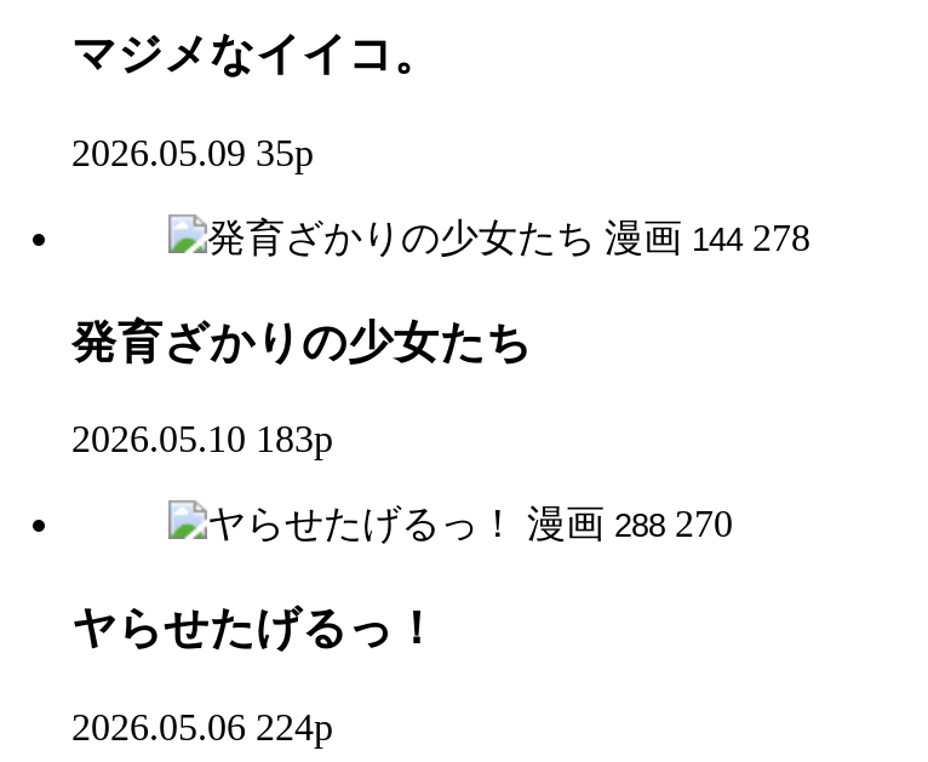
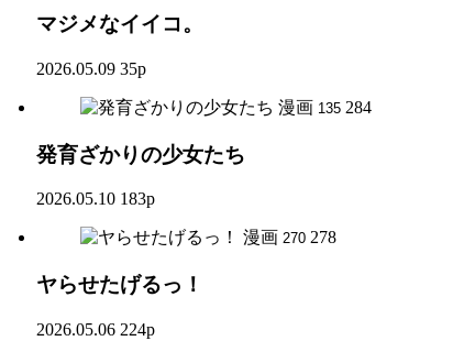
[605,216,810,258] 漫画 144 278 -> [278,98,372,116] 漫画 135 284
[527,503,733,544] 漫画 288 270 -> [243,228,336,247] 漫画 270 278

